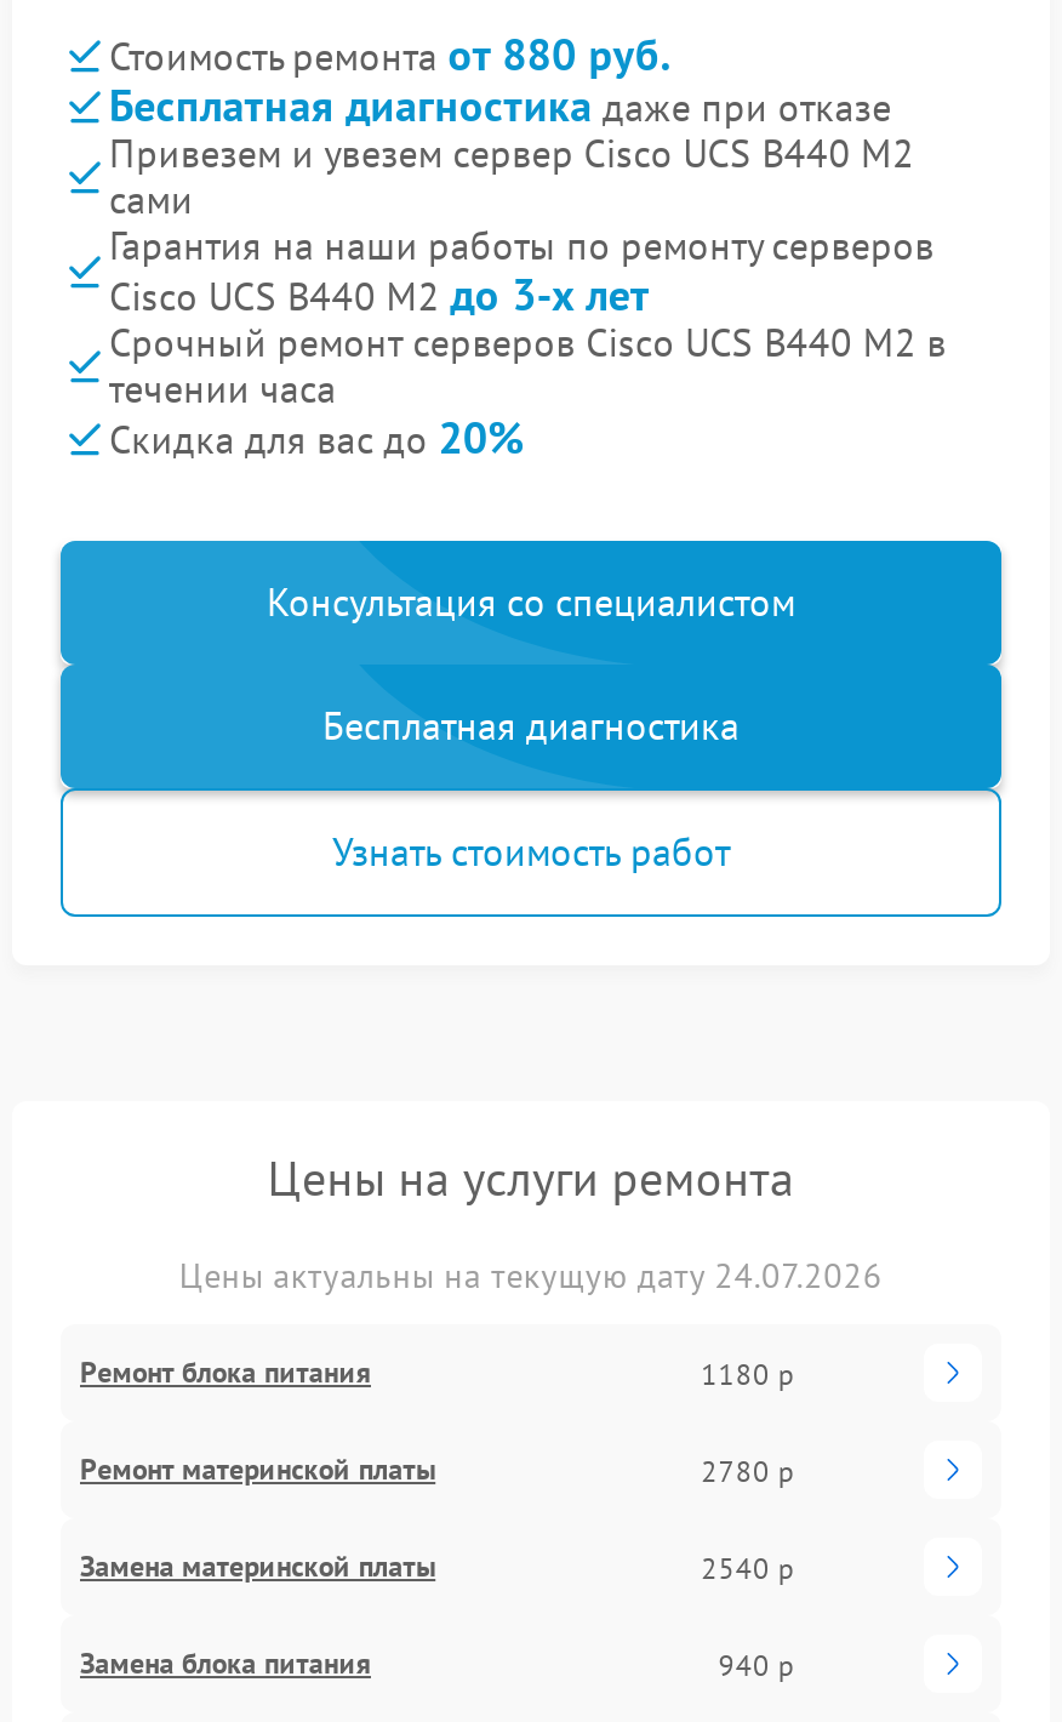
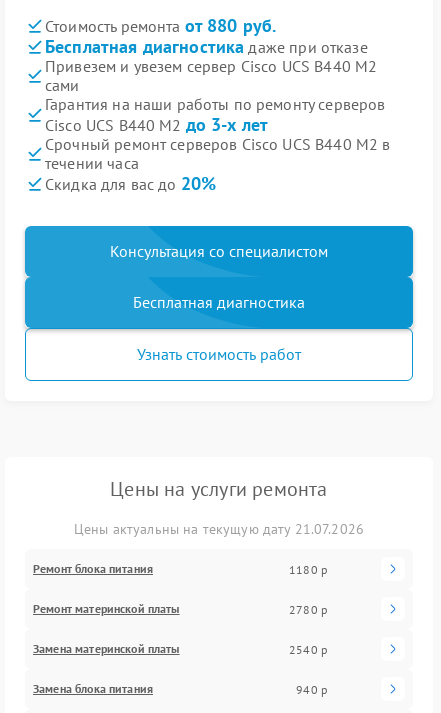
[179,1254,883,1298] Цены актуальны на текущую дату 24.07.2026 -> [74,520,364,538] Цены актуальны на текущую дату 21.07.2026

